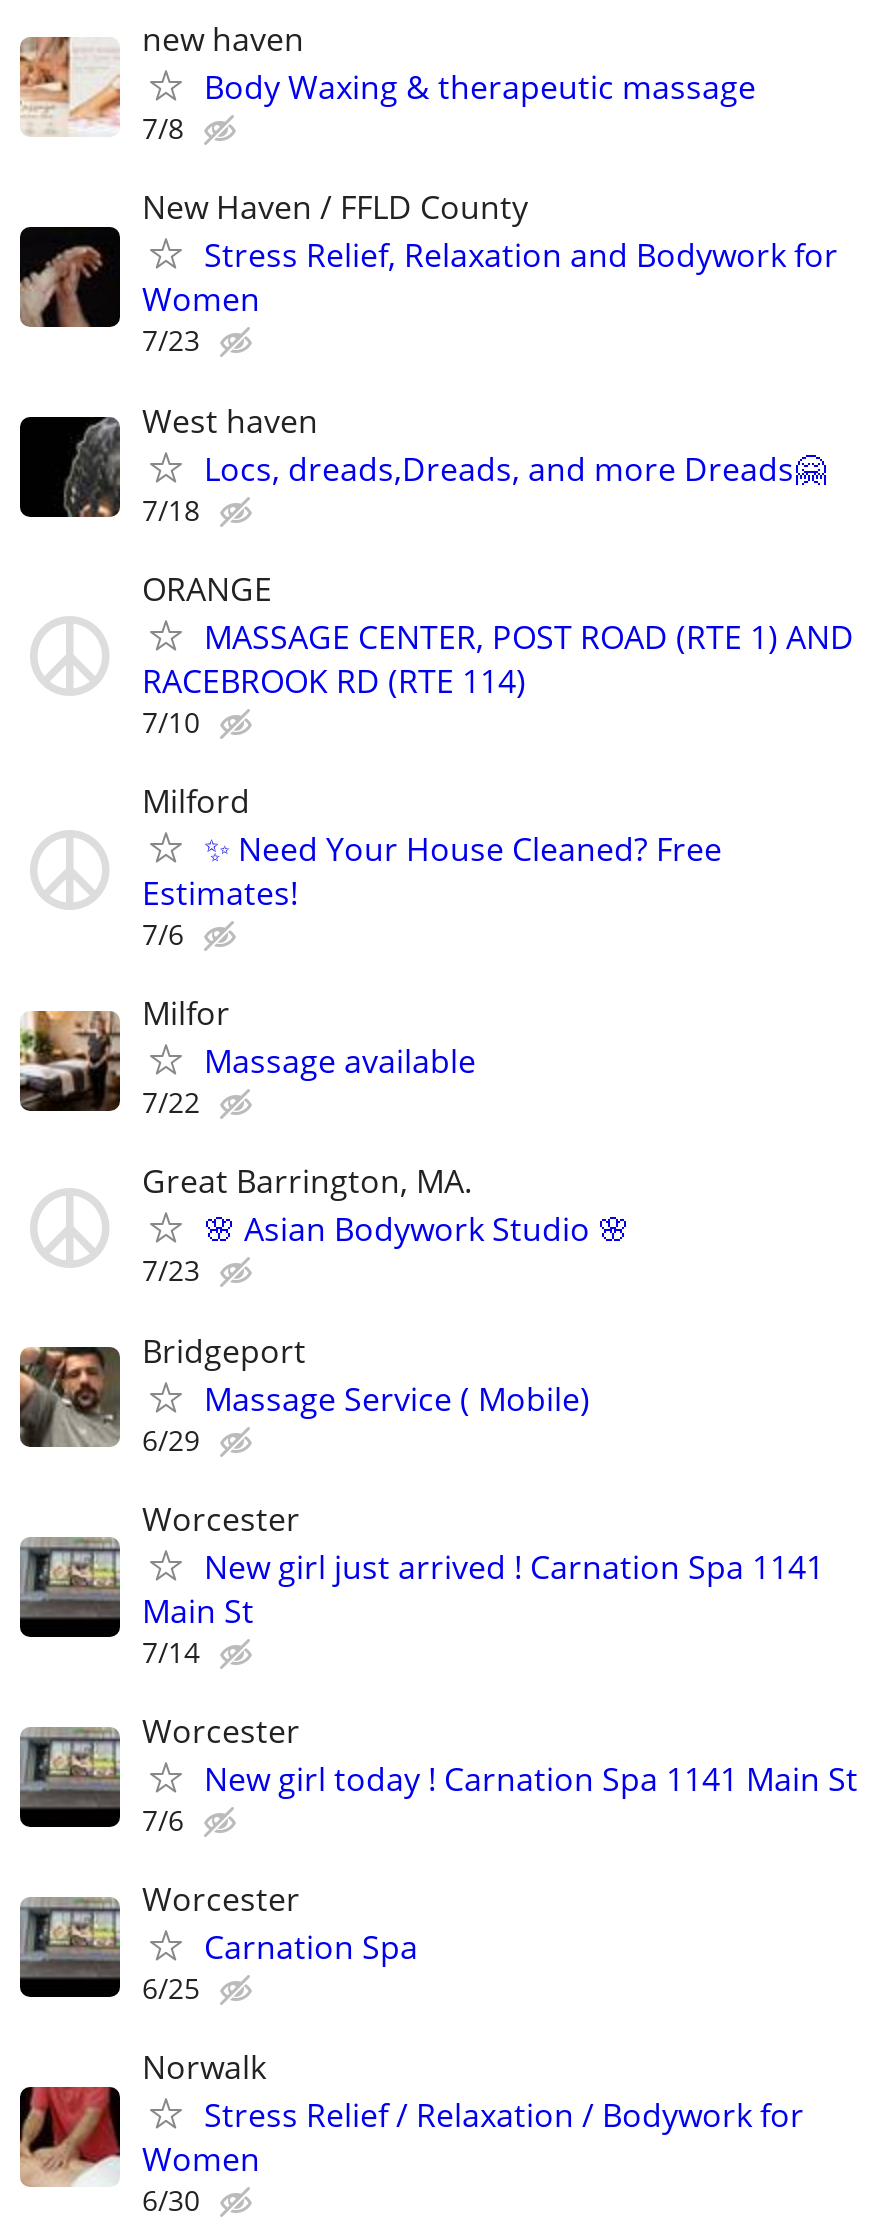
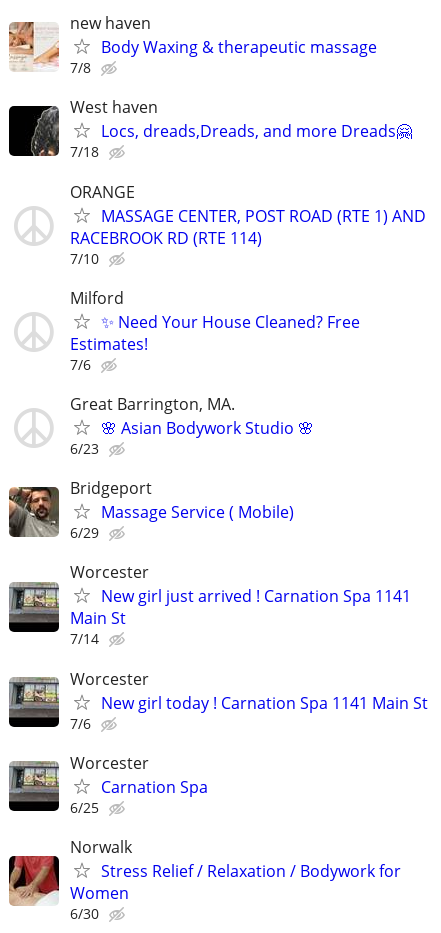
[20,186,838,360] [image] | New Haven / FFLD County | Stress Relief, Relaxation and Bodywork for | Women | 7/23 -> none
[18,991,476,1121] [image] | Milfor | Massage available | 7/22 -> none
[142,1252,200,1290] 7/23 -> [70,439,99,458] 6/23

